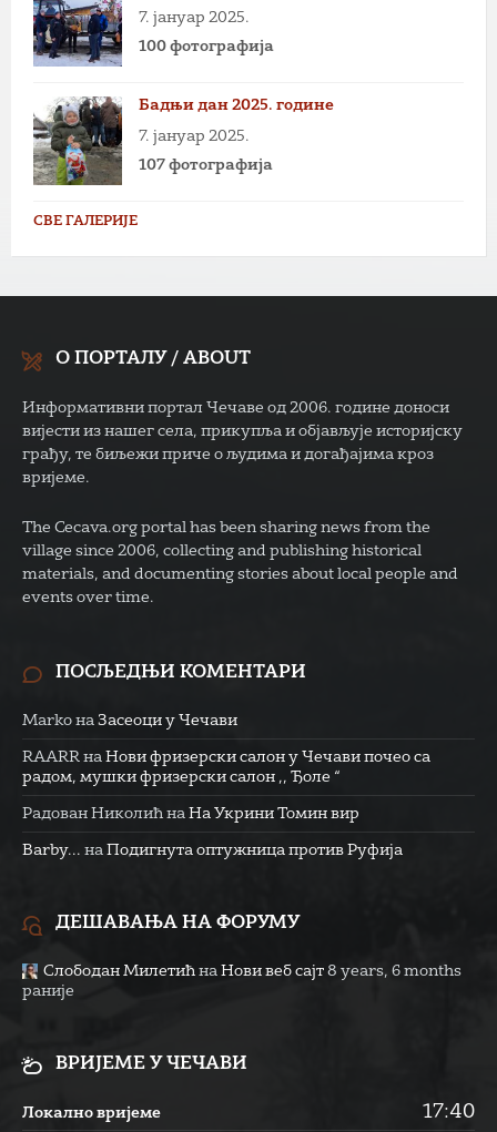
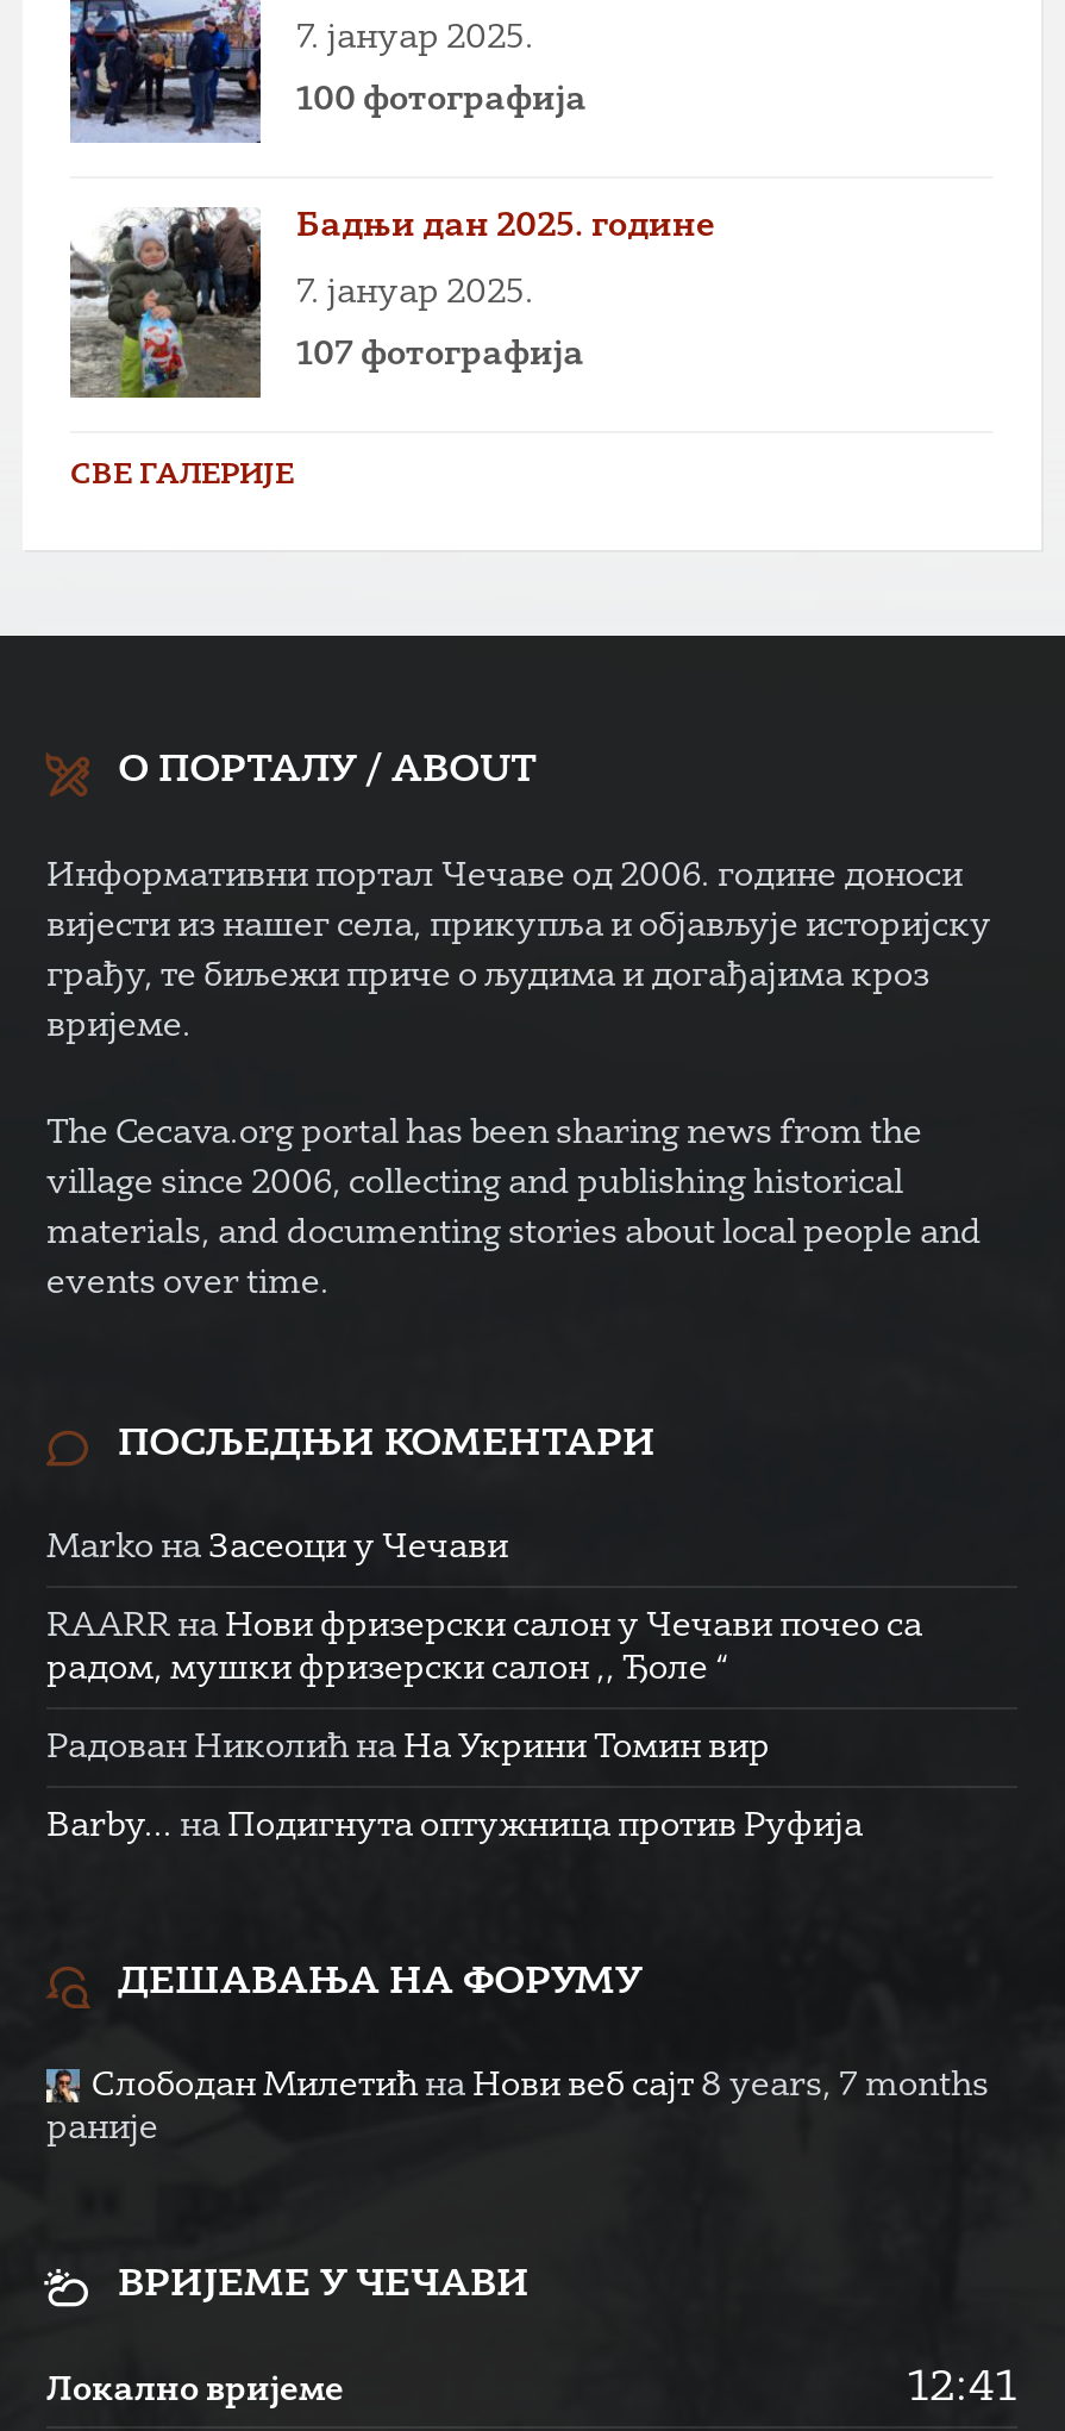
[43,963,461,979] Слободан Милетић на Нови веб сајт 8 years, 6 months -> [92,2069,989,2102] Слободан Милетић на Нови веб сајт 8 years, 7 months
[423,1102,475,1122] 17:40 -> [908,2366,1017,2409] 12:41

